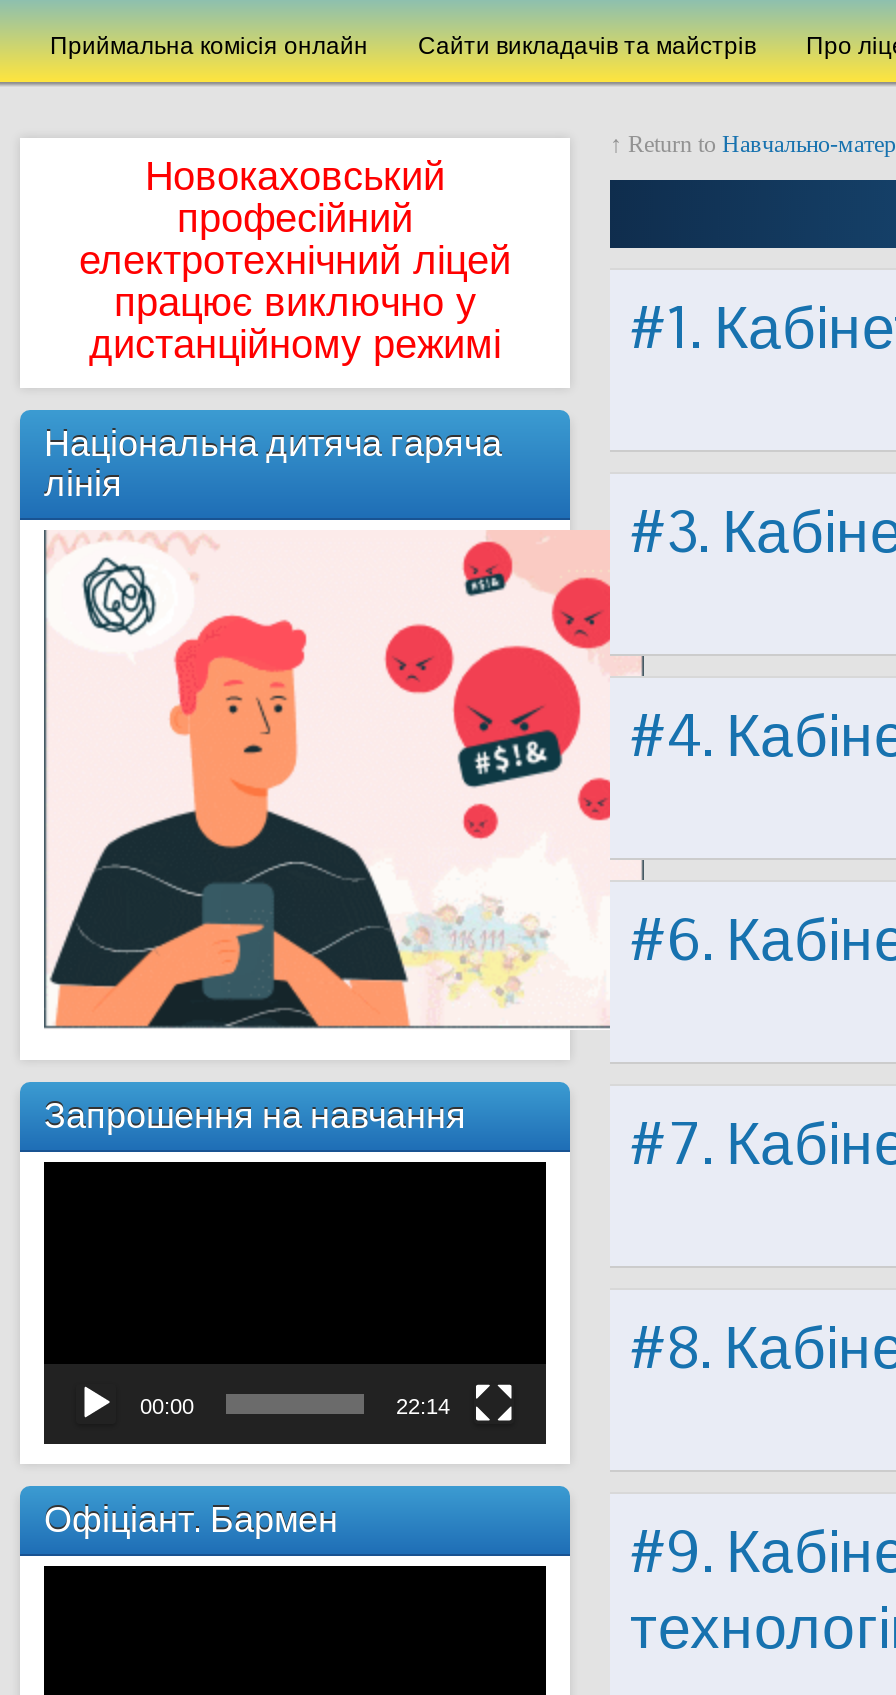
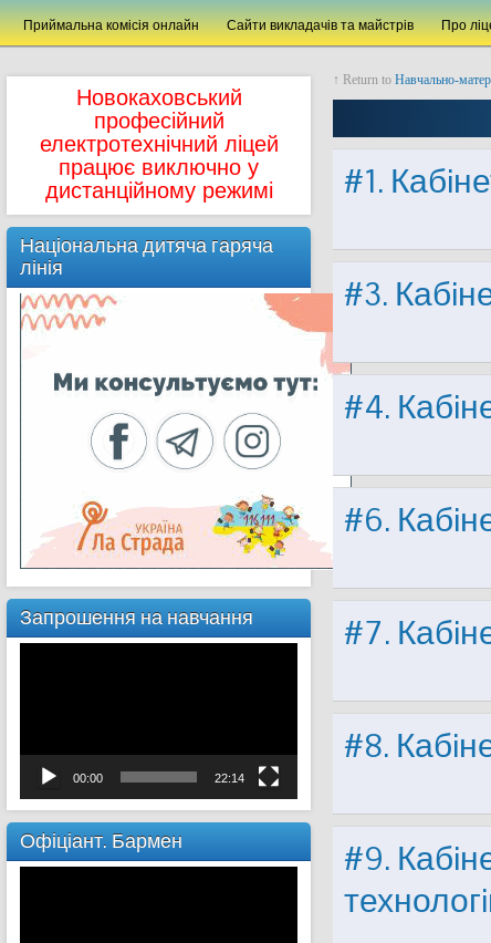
[46,532,612,1028] [image] -> [20,293,333,568] [image]

